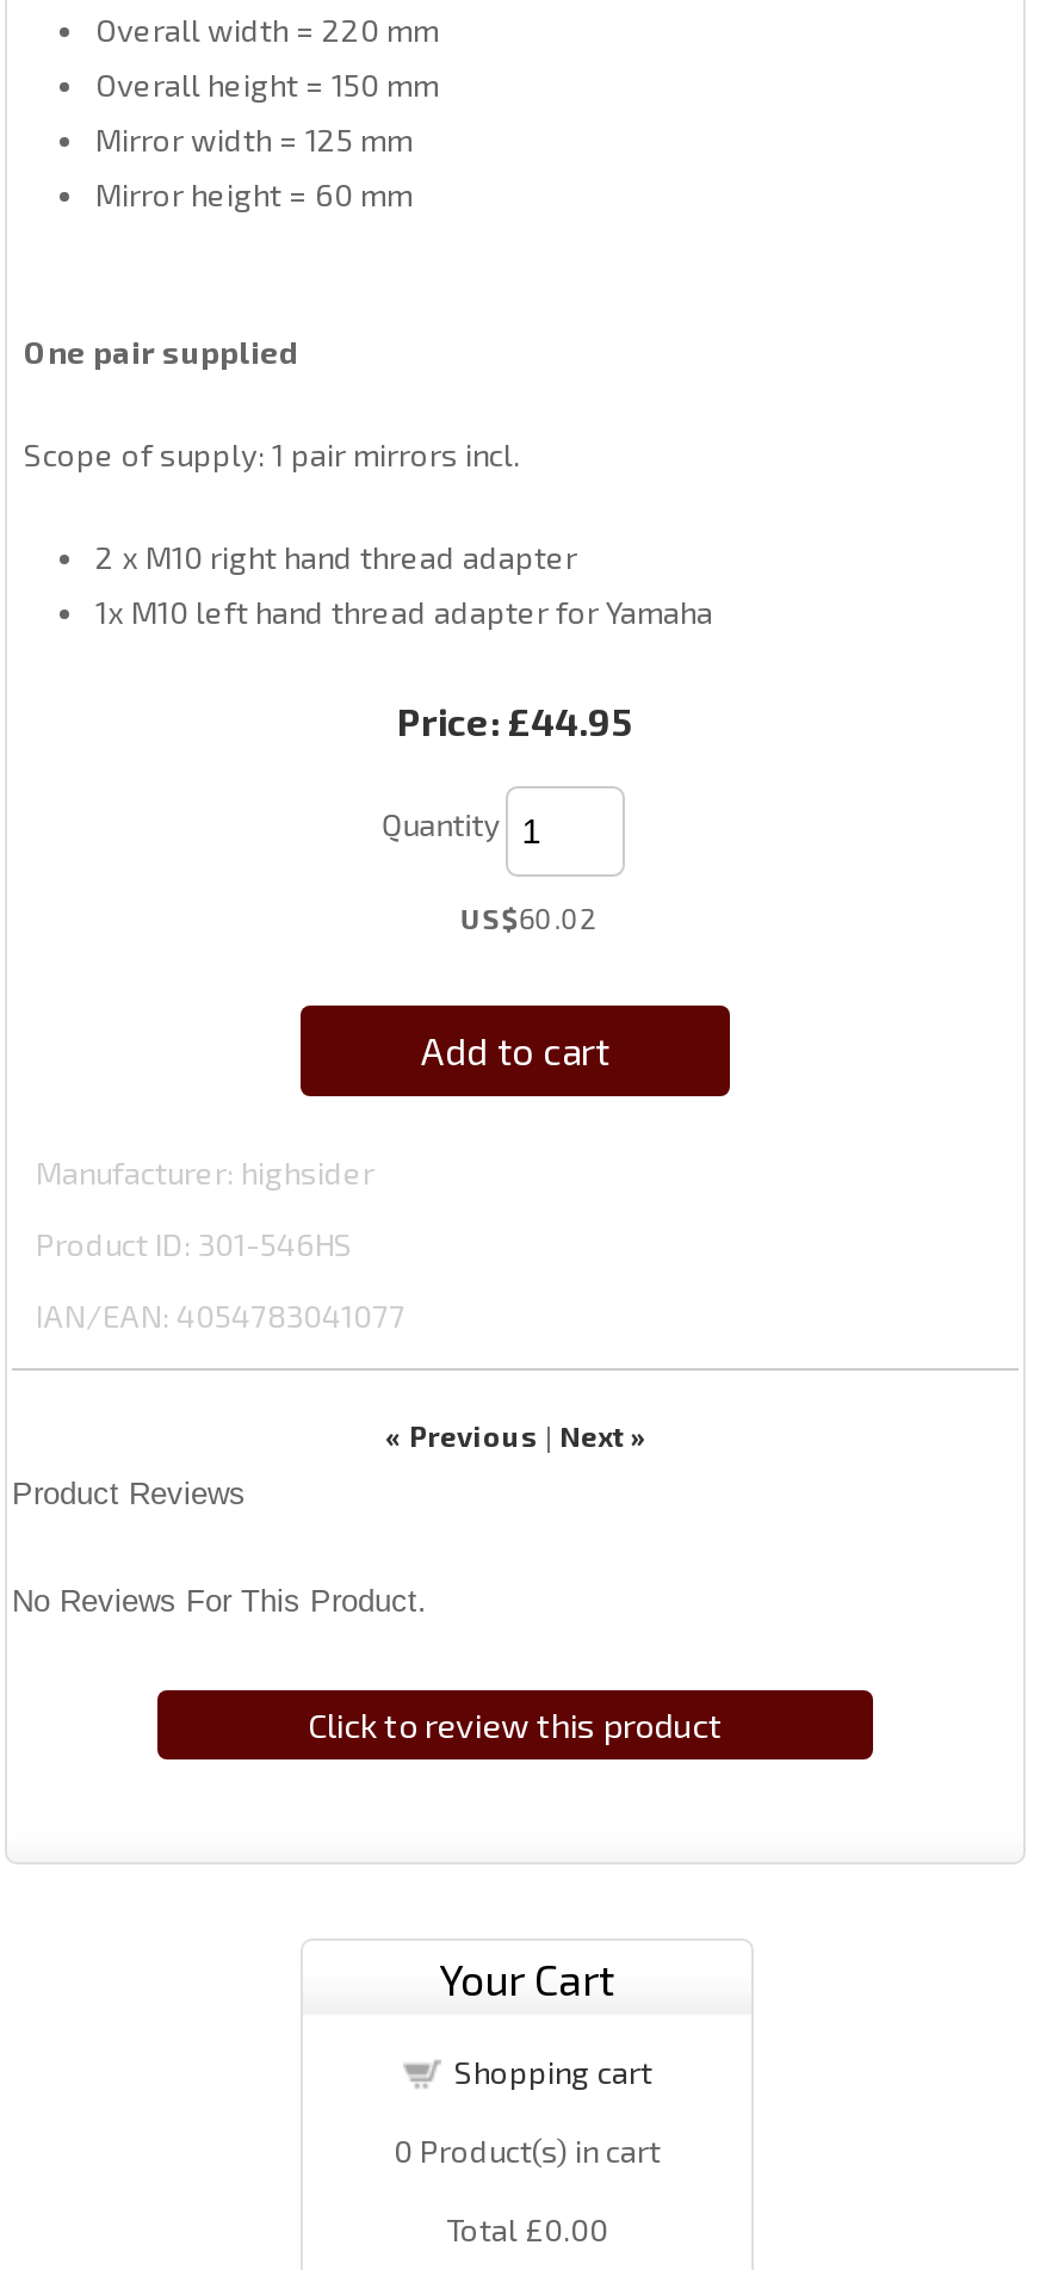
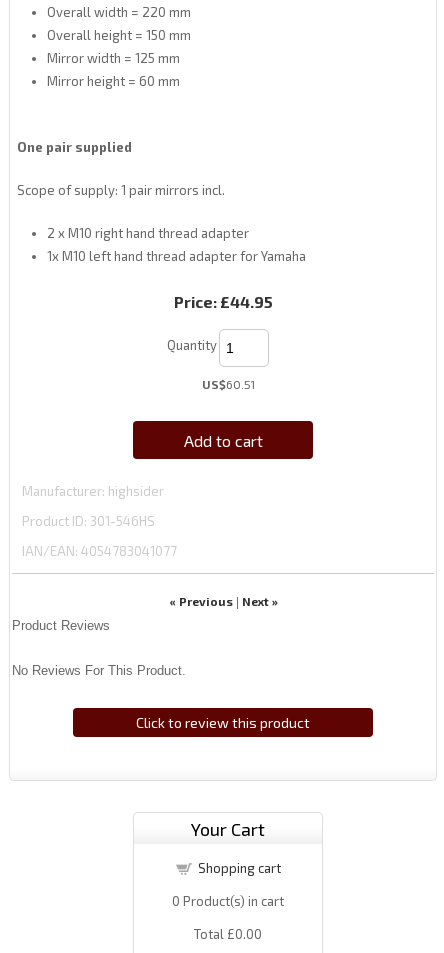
[461,899,597,933] US$60.02 -> [202,377,255,391] US$60.51

